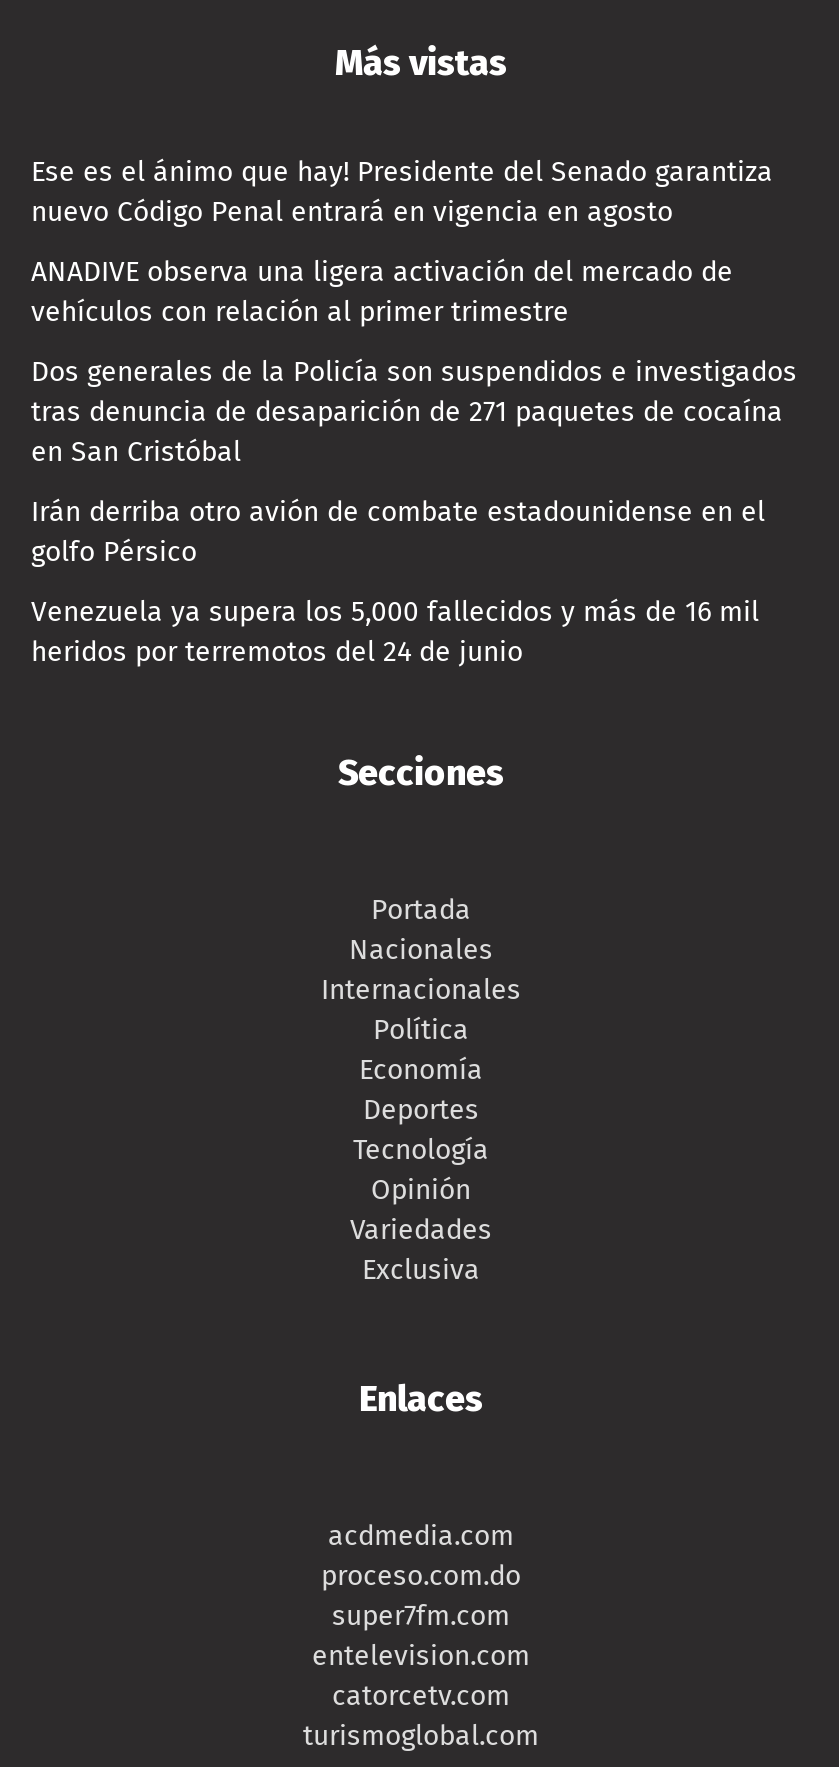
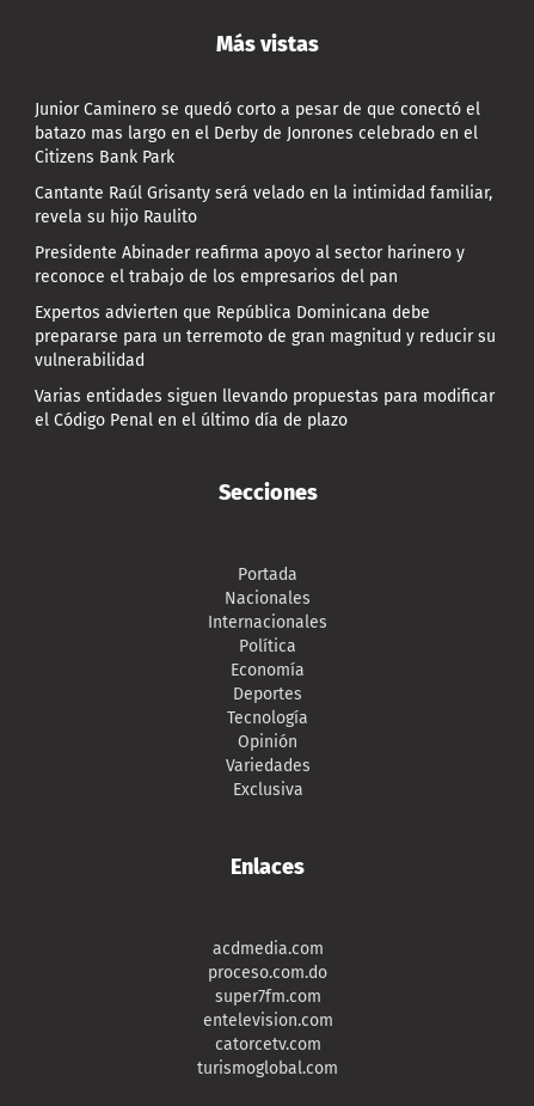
[31,154,773,228] Ese es el ánimo que hay! Presidente del Senado garantiza | nuevo Código Penal entrará en vigencia en agosto -> [35,99,480,167] Junior Caminero se quedó corto a pesar de que conectó el | batazo mas largo en el Derby de Jonrones celebrado en el | Citizens Bank Park
[31,254,733,328] ANADIVE observa una ligera activación del mercado de | vehículos con relación al primer trimestre -> [35,183,492,227] Cantante Raúl Grisanty será velado en la intimidad familiar, | revela su hijo Raulito
[31,354,797,468] Dos generales de la Policía son suspendidos e investigados | tras denuncia de desaparición de 271 paquetes de cocaína | en San Cristóbal -> [35,242,465,287] Presidente Abinader reafirma apoyo al sector harinero y | reconoce el trabajo de los empresarios del pan
[31,494,765,568] Irán derriba otro avión de combate estadounidense en el | golfo Pérsico -> [35,302,496,370] Expertos advierten que República Dominicana debe | prepararse para un terremoto de gran magnitud y reducir su | vulnerabilidad
[31,594,759,668] Venezuela ya supera los 5,000 fallecidos y más de 16 mil | heridos por terremotos del 24 de junio -> [35,386,495,430] Varias entidades siguen llevando propuestas para modificar | el Código Penal en el último día de plazo

